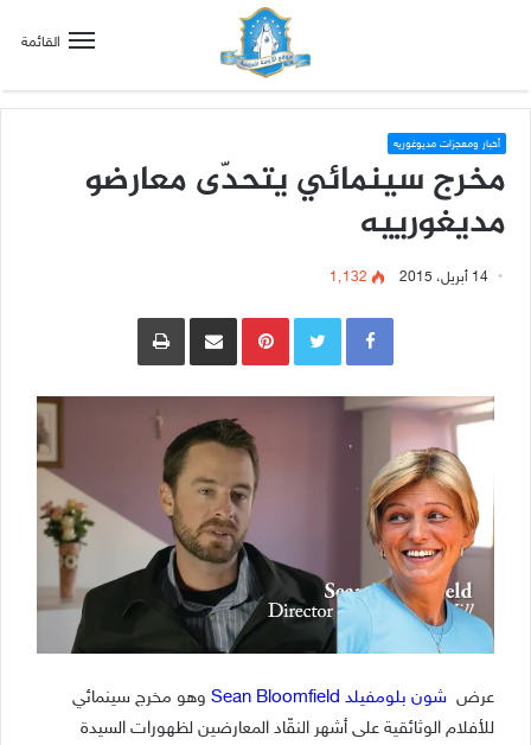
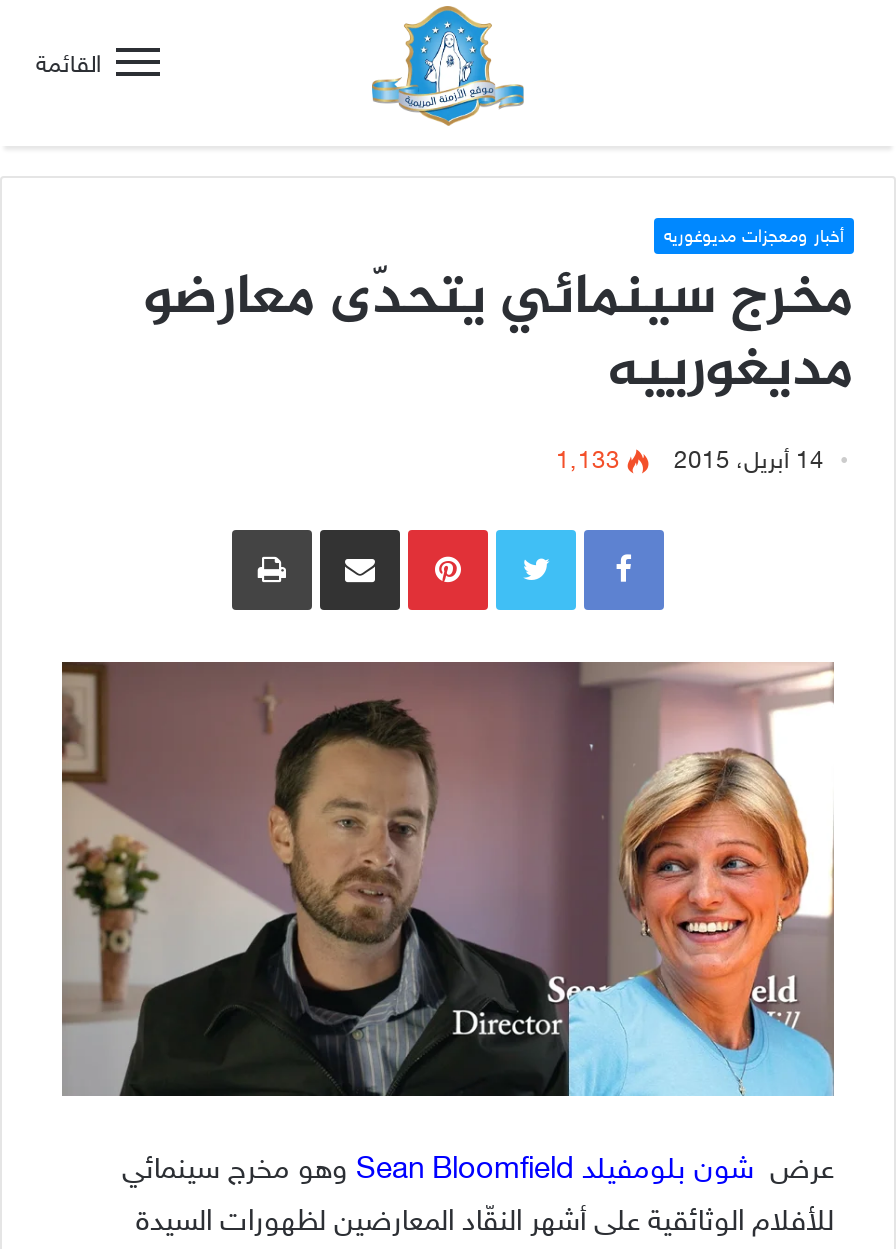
[330,269,367,286] 1٬132 -> [556,448,620,476] 1٬133

